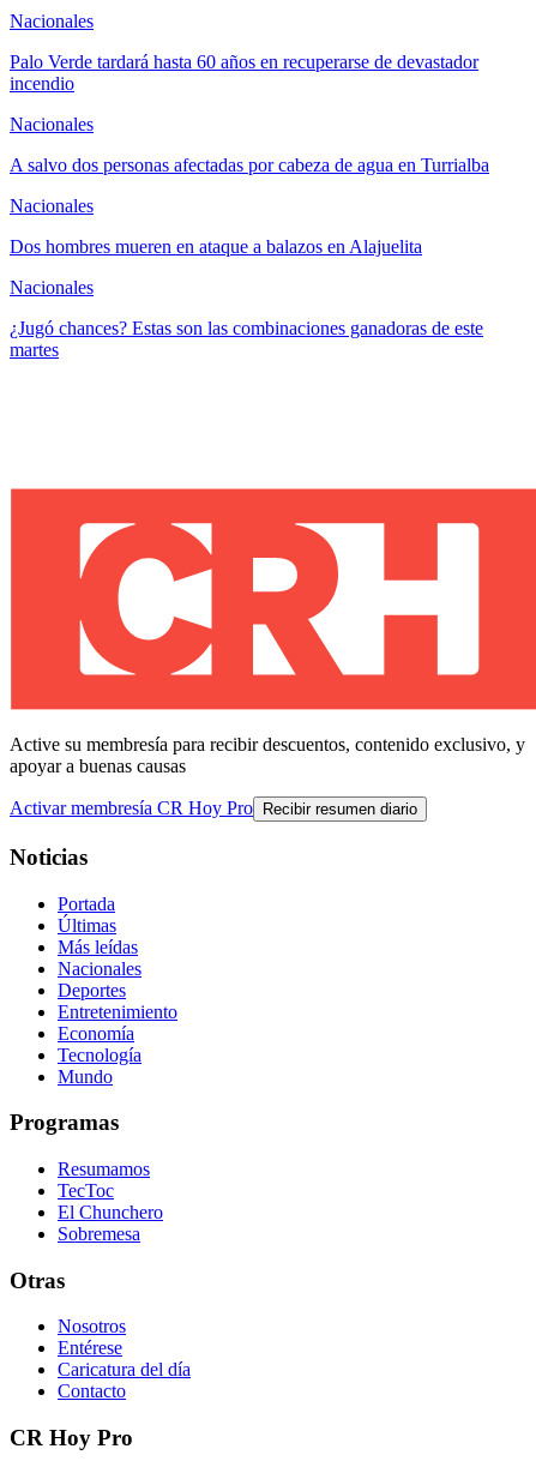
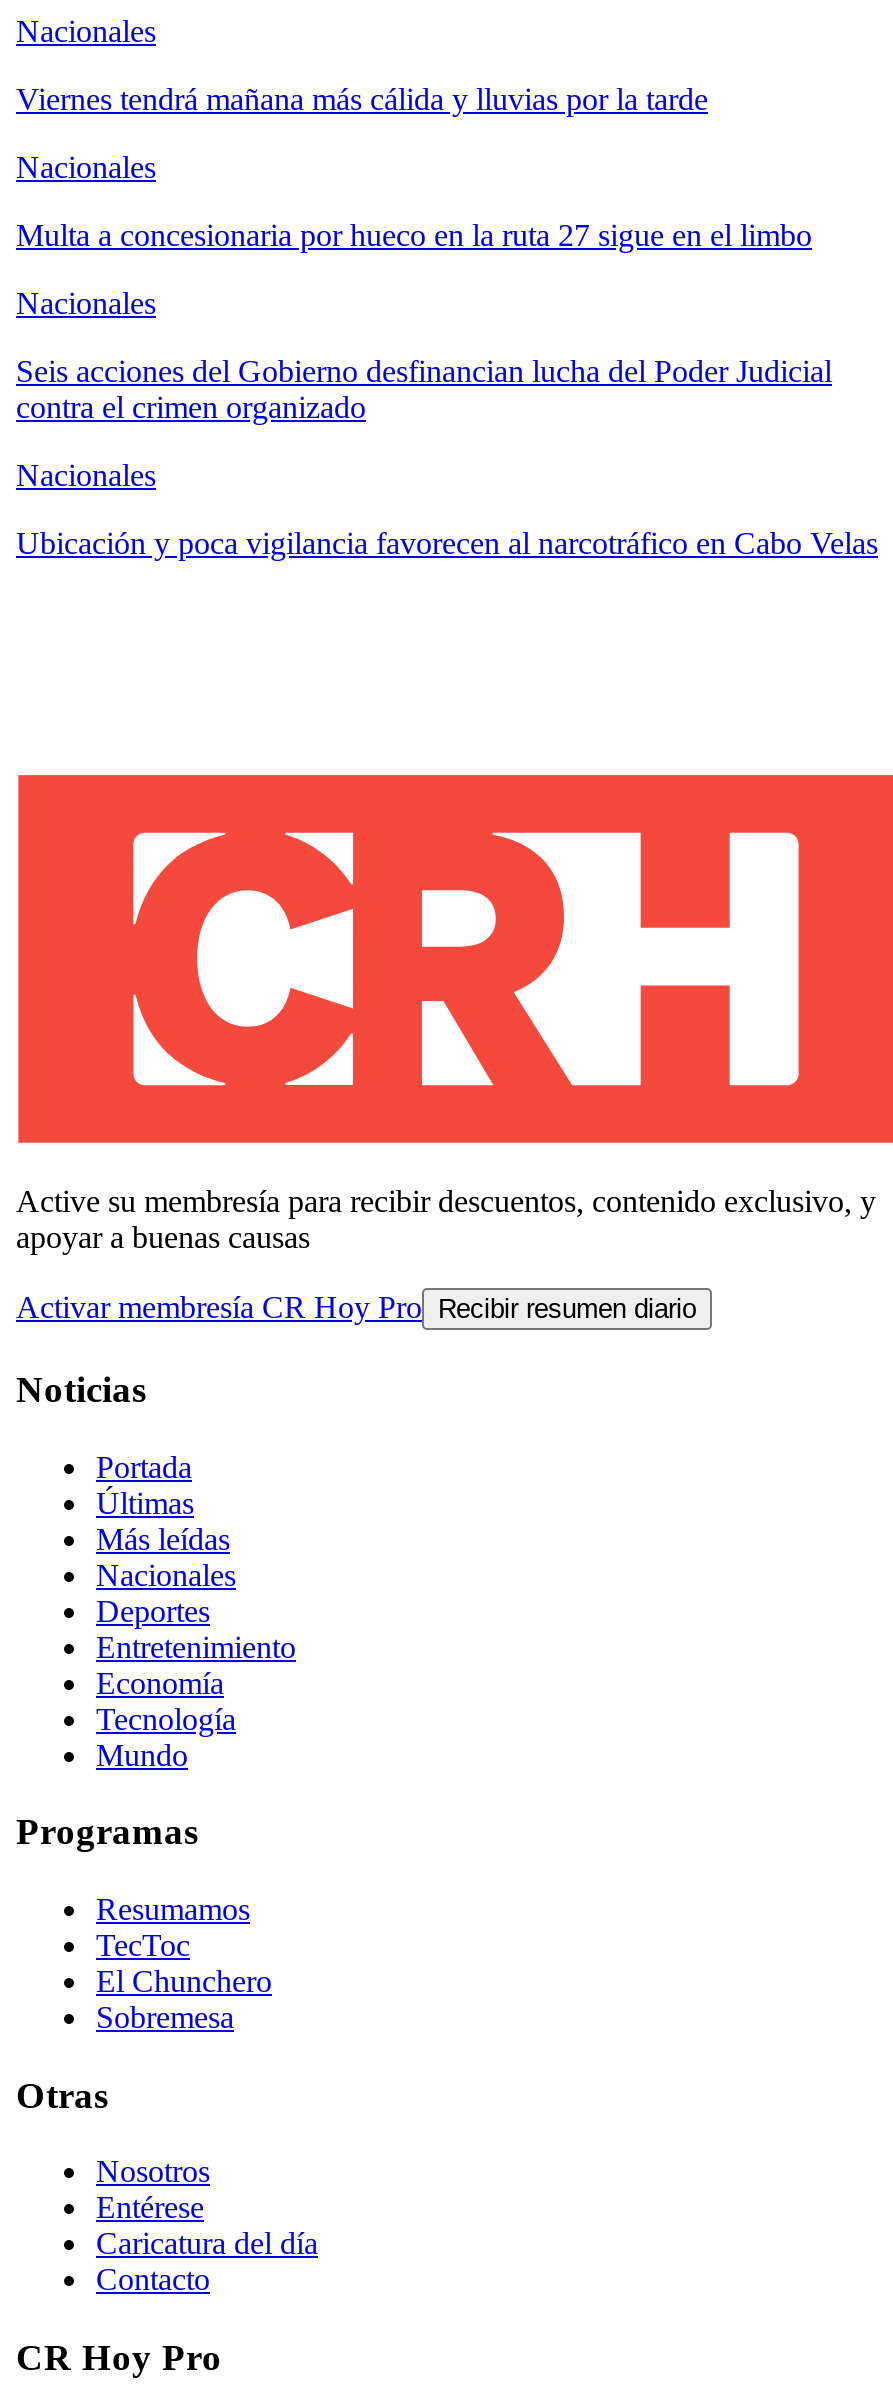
[10,52,478,94] Palo Verde tardará hasta 60 años en recuperarse de devastador | incendio -> [16,82,708,116] Viernes tendrá mañana más cálida y lluvias por la tarde
[10,155,489,175] A salvo dos personas afectadas por cabeza de agua en Turrialba -> [16,218,812,252] Multa a concesionaria por hueco en la ruta 27 sigue en el limbo
[10,236,422,257] Dos hombres mueren en ataque a balazos en Alajuelita -> [16,354,832,424] Seis acciones del Gobierno desfinancian lucha del Poder Judicial | contra el crimen organizado
[10,318,483,360] ¿Jugó chances? Estas son las combinaciones ganadoras de este | martes -> [16,526,878,560] Ubicación y poca vigilancia favorecen al narcotráfico en Cabo Velas

